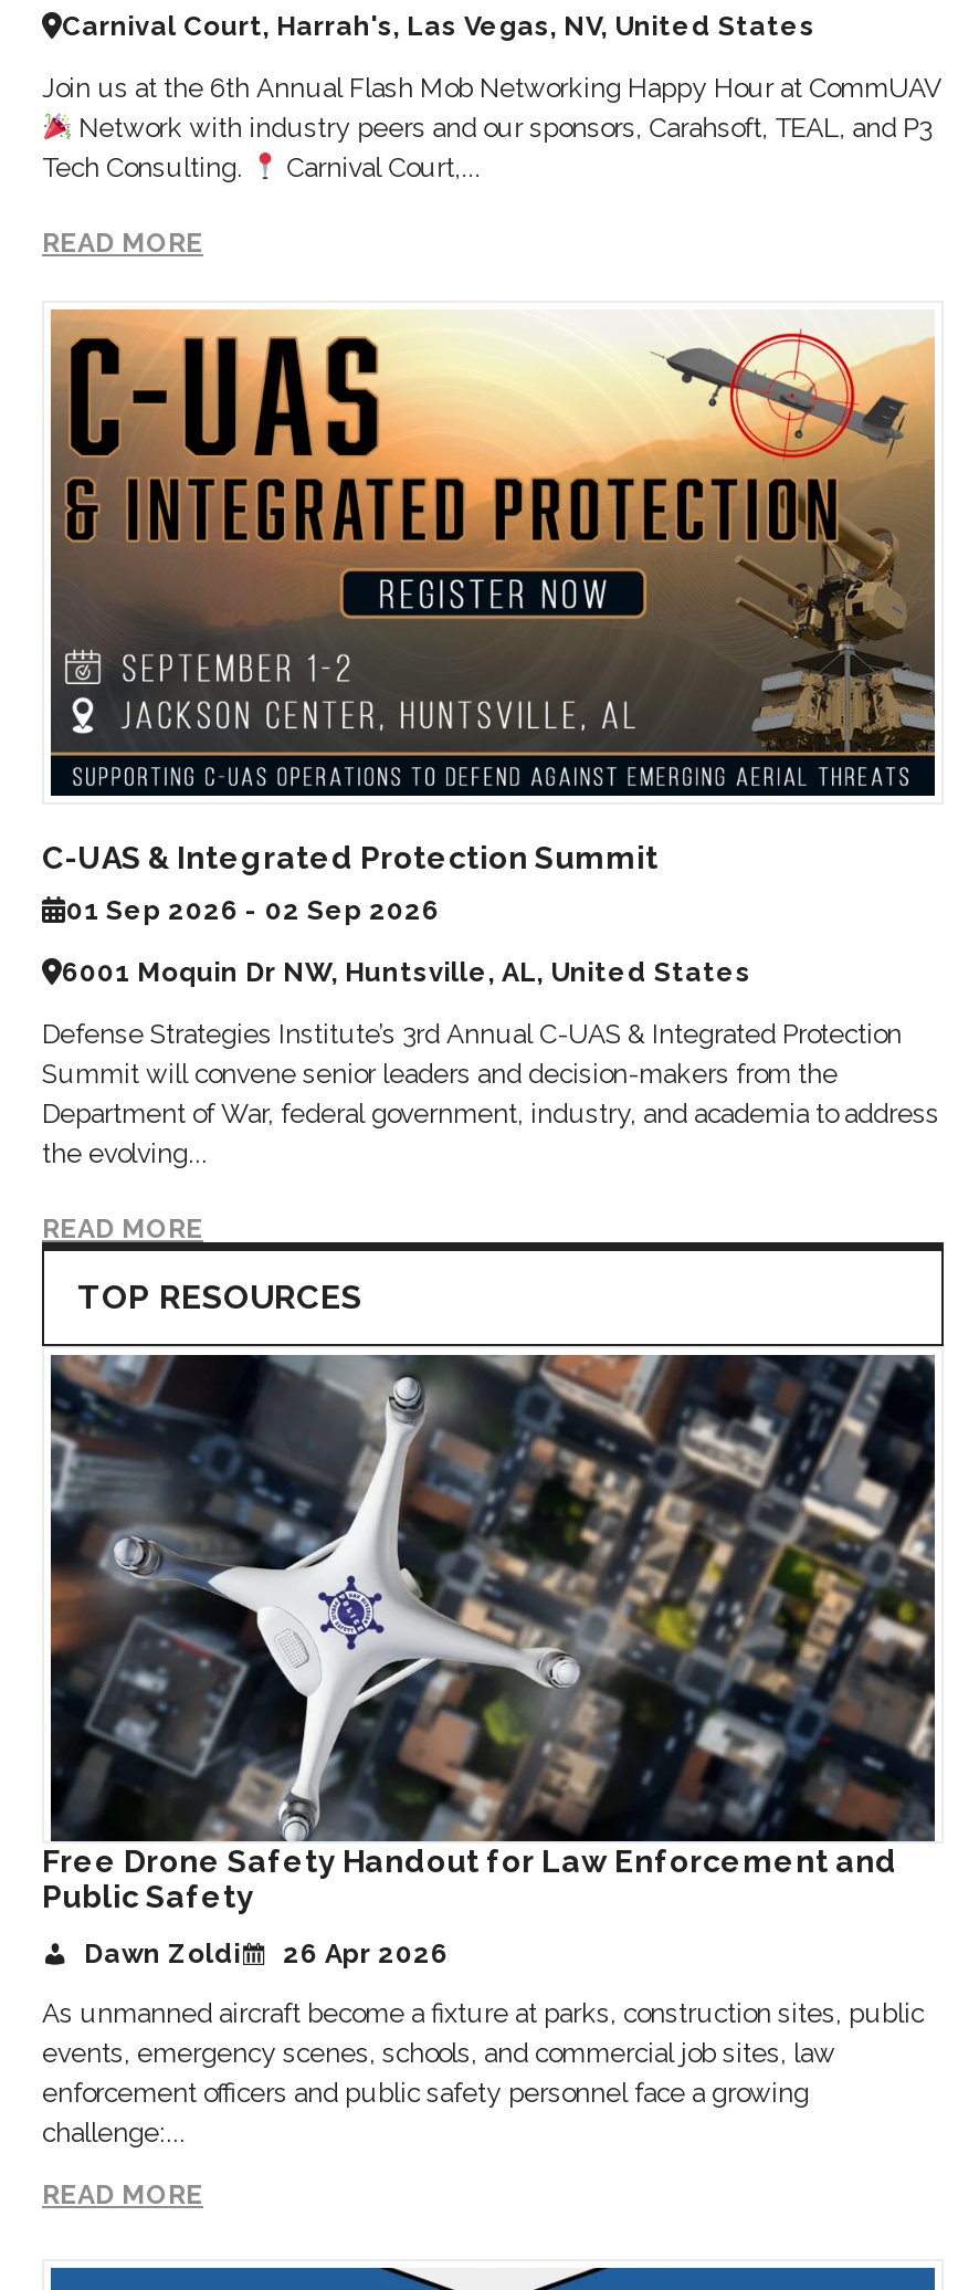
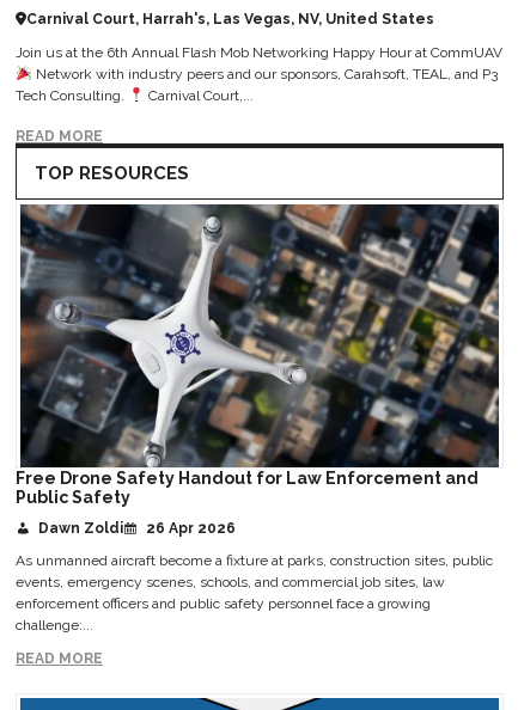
[42,228,203,259] READ MORE -> none
[42,307,939,1169] [image] | C-UAS & Integrated Protection Summit | 01 Sep 2026 - 02 Sep 2026 | 6001 Moquin Dr NW, Huntsville, AL, United States | Defense Strategies Institute’s 3rd Annual C-UAS & Integrated Protection | Summit will convene senior leaders and decision-makers from the | Department of War, federal government, industry, and academia to address | the evolving... -> none

